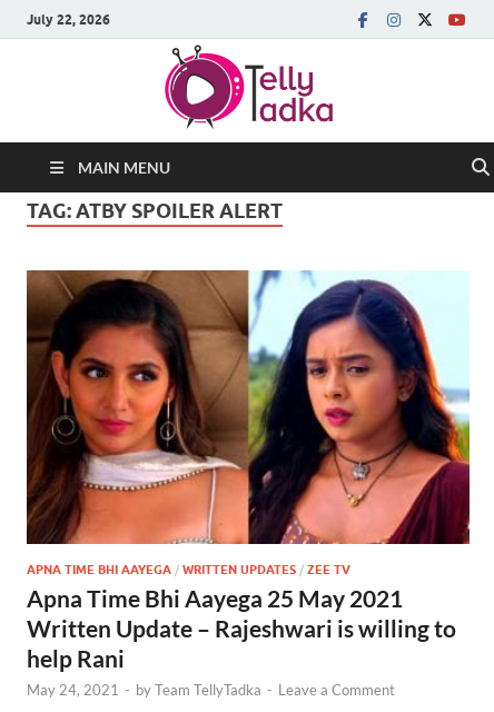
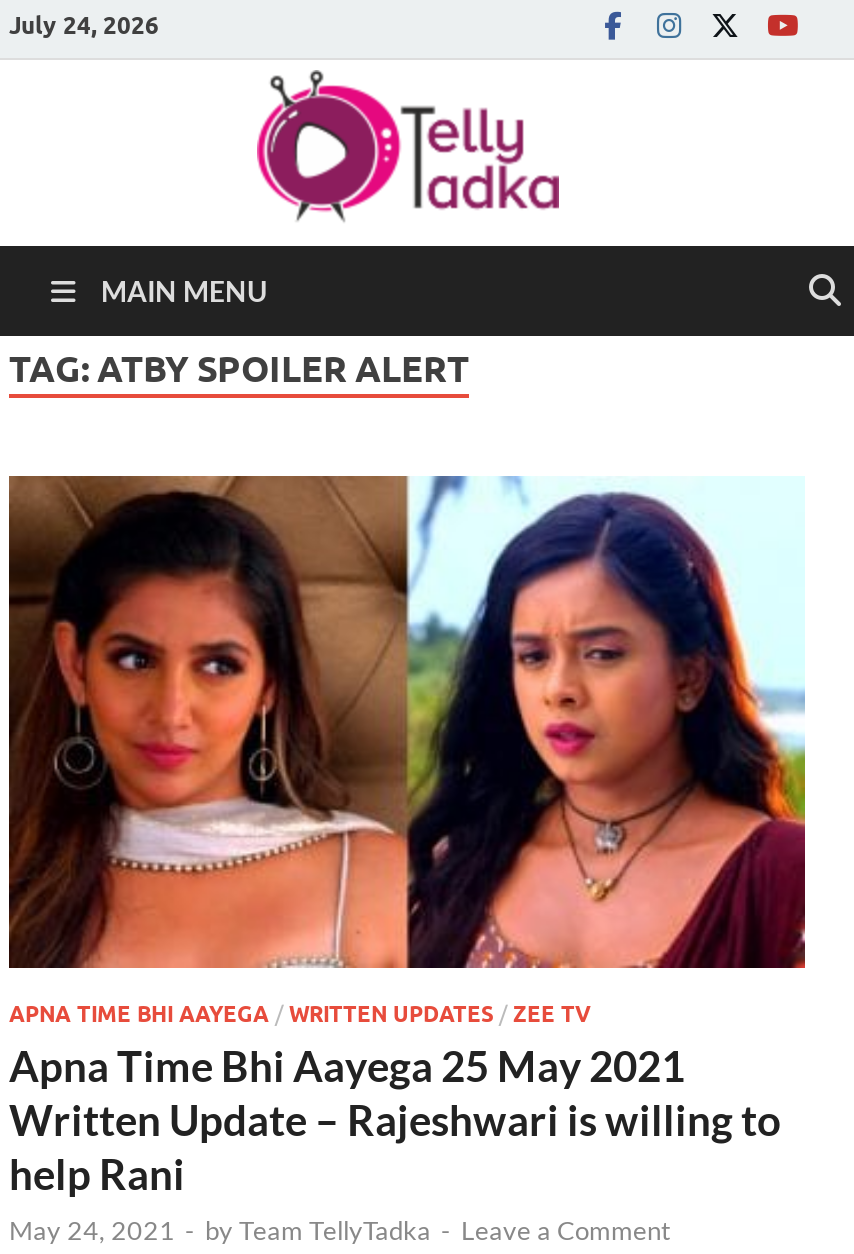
[27,11,110,27] July 22, 2026 -> [9,9,159,39] July 24, 2026

